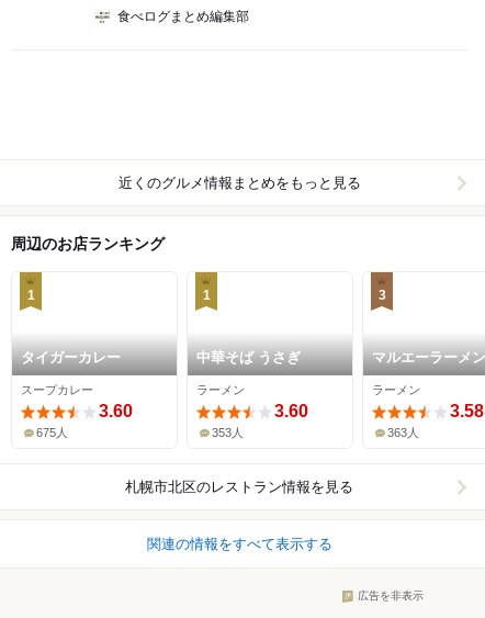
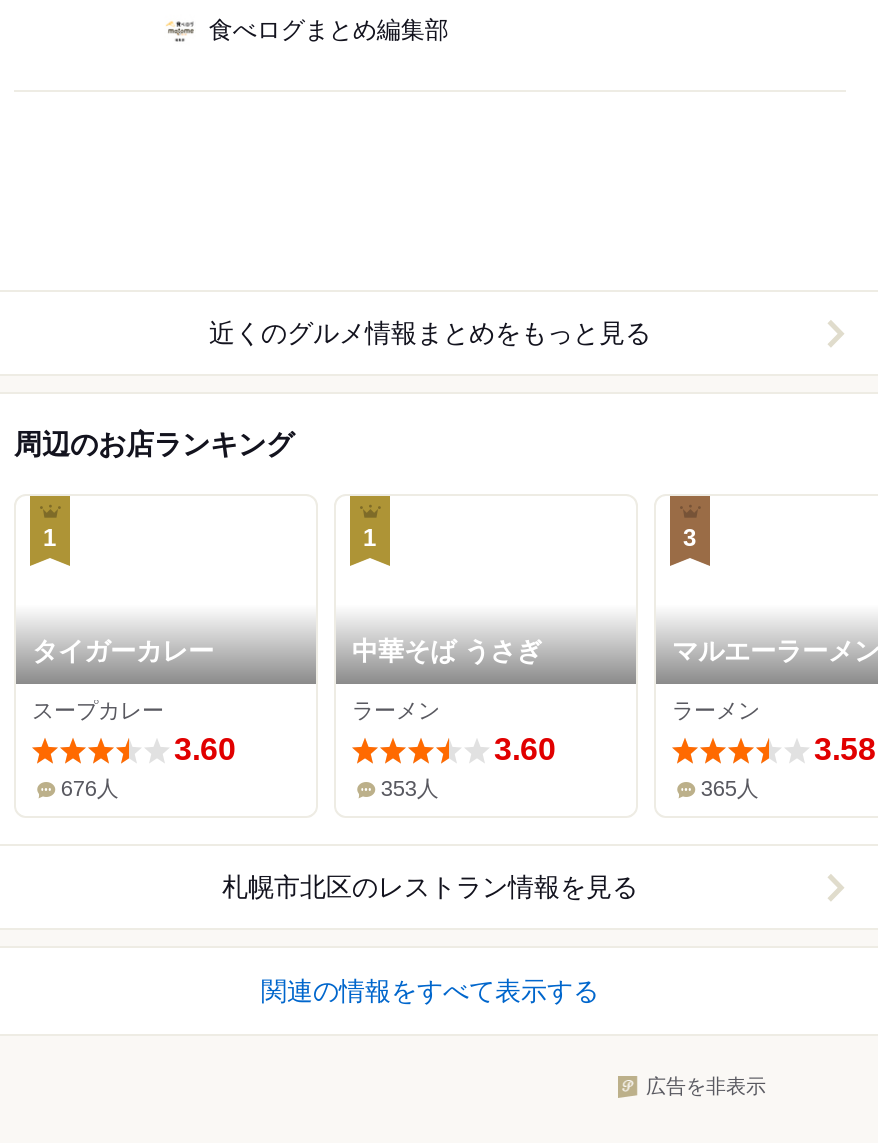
[37,426,68,439] 675人 -> [61,777,119,801] 676人
[388,426,420,439] 363人 -> [701,777,759,801] 365人

